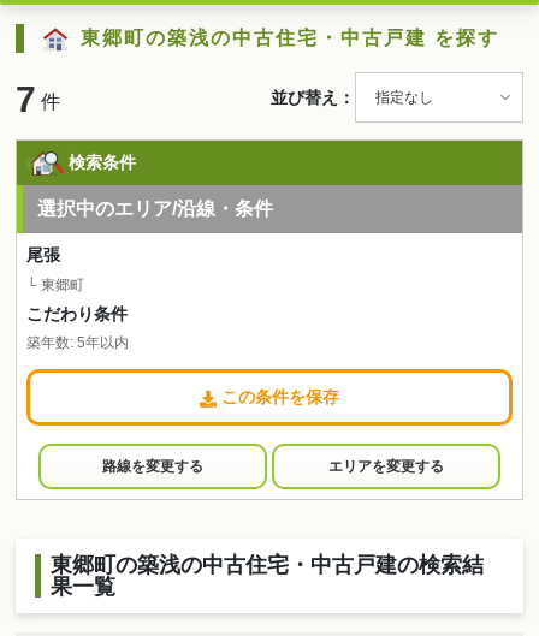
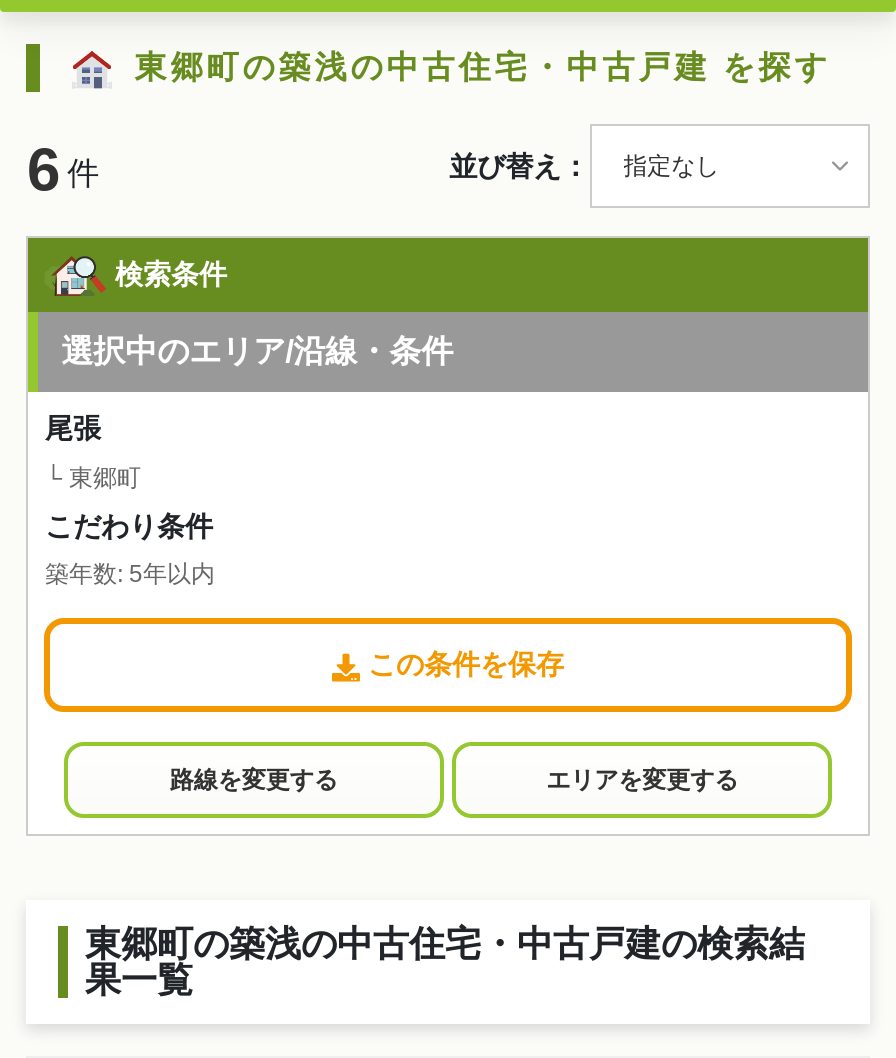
[16,79,60,119] 7 件 -> [27,136,99,202] 6 件

